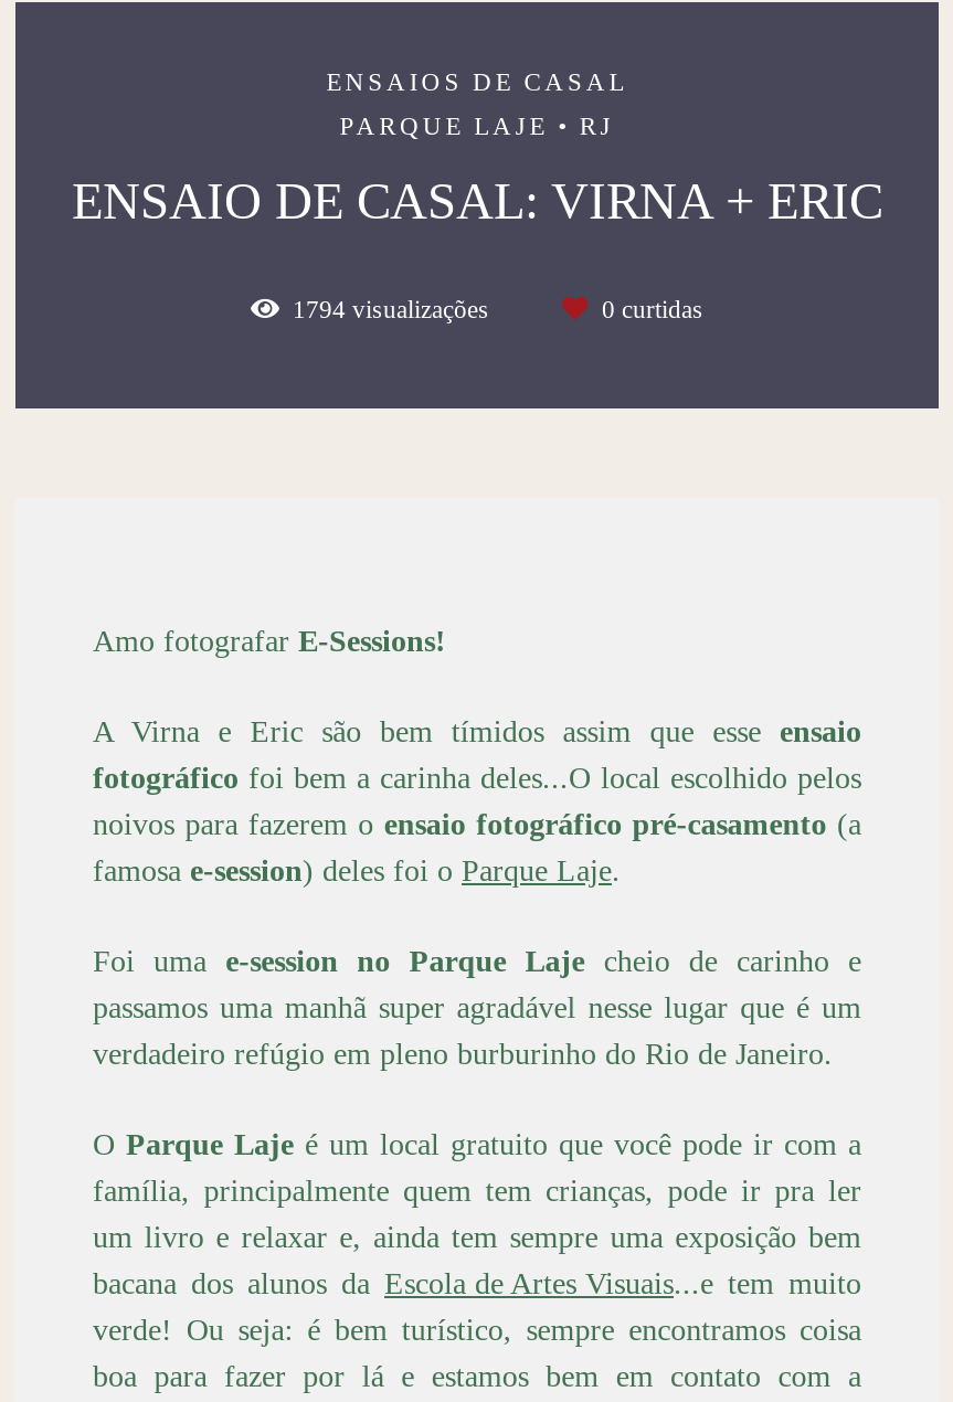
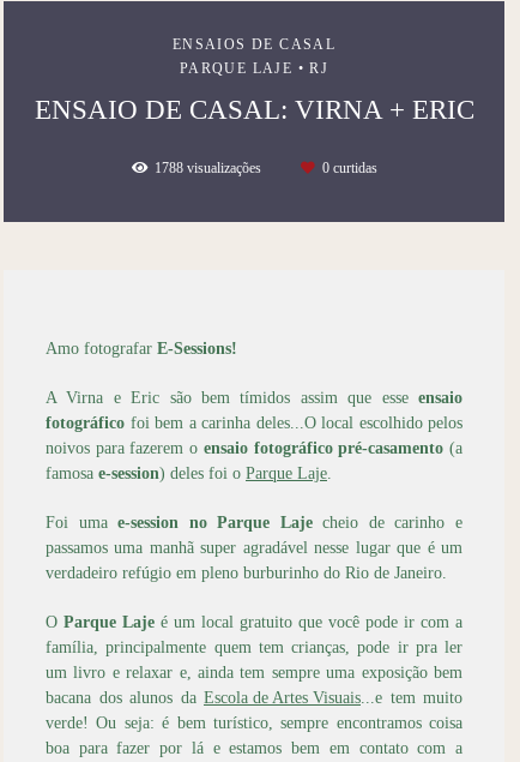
[293,296,496,325] 1794 visualizações -> [154,161,264,177] 1788 visualizações

